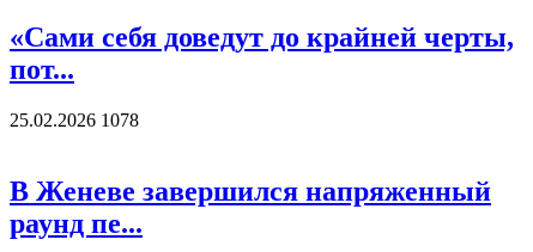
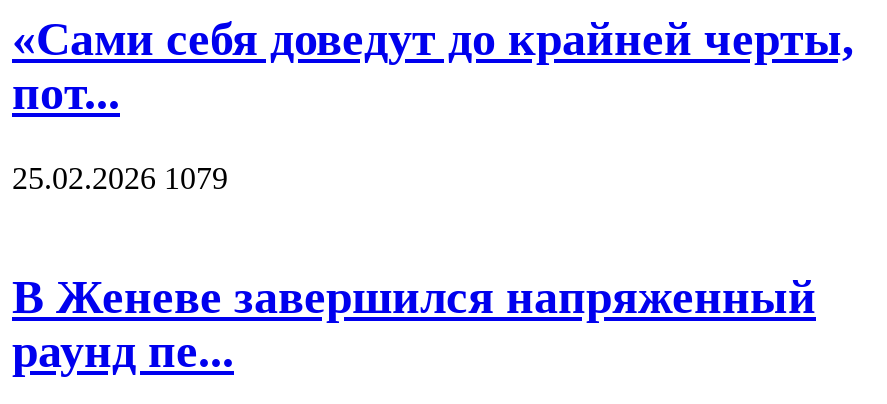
[10,109,139,130] 25.02.2026 1078 -> [12,160,228,194] 25.02.2026 1079

